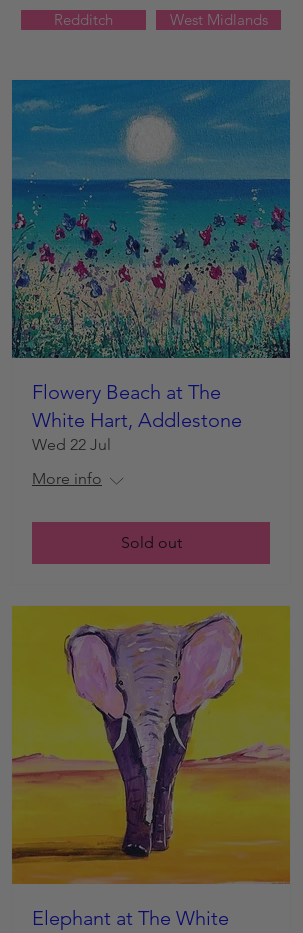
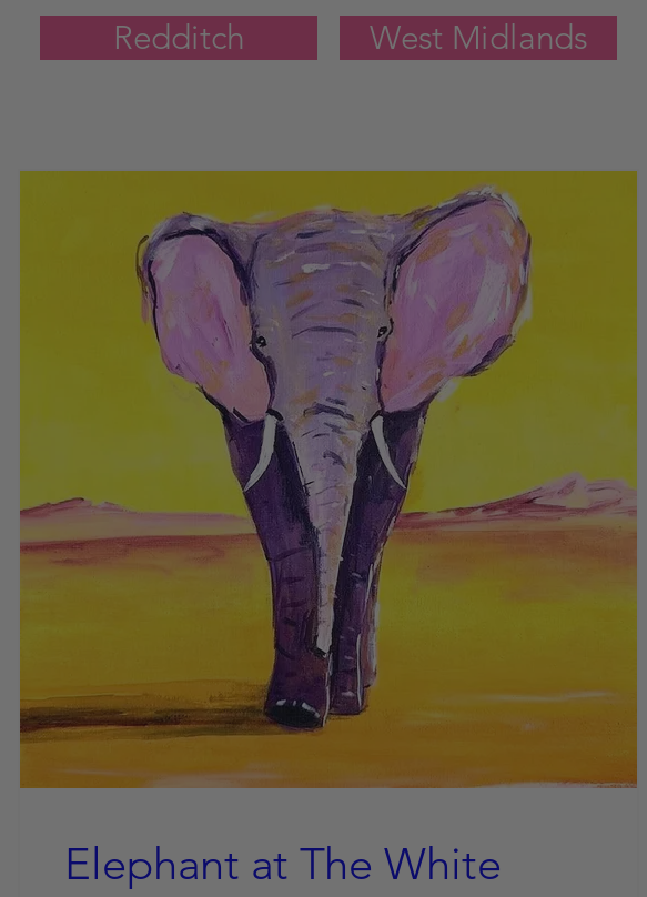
[11,79,291,552] [image] | Flowery Beach at The | White Hart, Addlestone | Wed 22 Jul | More info | Sold out -> none

